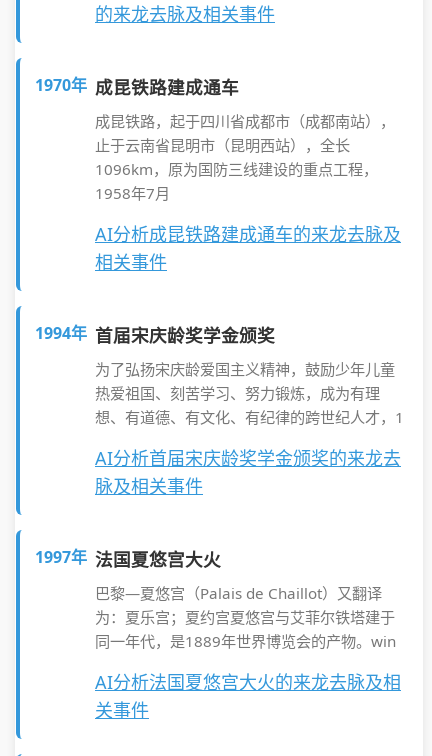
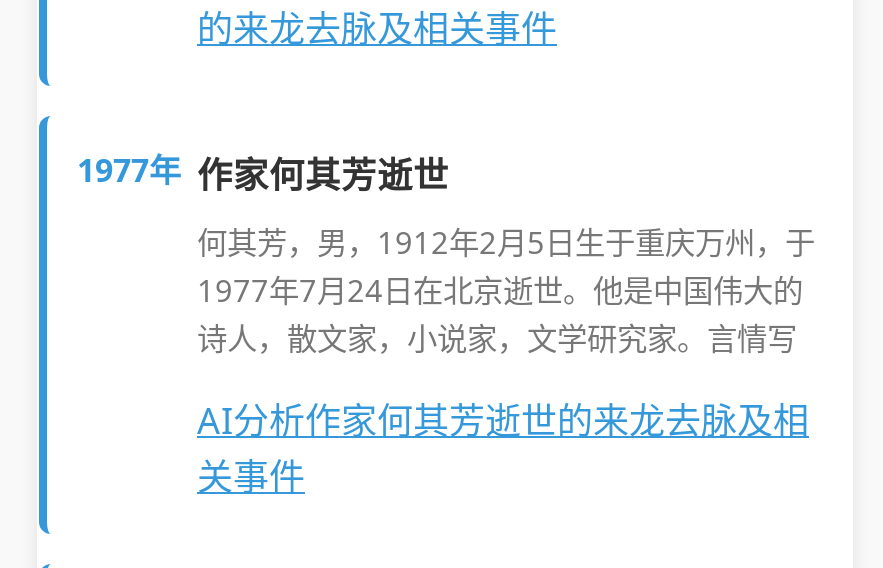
[35,74,404,694] 1970年 成昆铁路建成通车 | 成昆铁路，起于四川省成都市（成都南站）， | 止于云南省昆明市（昆明西站），全长 | 1096km，原为国防三线建设的重点工程， | 1958年7月 | AI分析成昆铁路建成通车的来龙去脉及 | 相关事件 | 1994年 首届宋庆龄奖学金颁奖 | 为了弘扬宋庆龄爱国主义精神，鼓励少年儿童 | 热爱祖国、刻苦学习、努力锻炼，成为有理 | 想、有道德、有文化、有纪律的跨世纪人才，1 | AI分析首届宋庆龄奖学金颁奖的来龙去 | 脉及相关事件 | 1997年 法国夏悠宫大火 | 巴黎—夏悠宫（Palais de Chaillot）又翻译 | 为：夏乐宫；夏约宫夏悠宫与艾菲尔铁塔建于 | 同一年代，是1889年世界博览会的产物。win | AI分析法国夏悠宫大火的来龙去脉及相 -> [77,148,815,444] 1977年 作家何其芳逝世 | 何其芳，男，1912年2月5日生于重庆万州，于 | 1977年7月24日在北京逝世。他是中国伟大的 | 诗人，散文家，小说家，文学研究家。言情写 | AI分析作家何其芳逝世的来龙去脉及相

